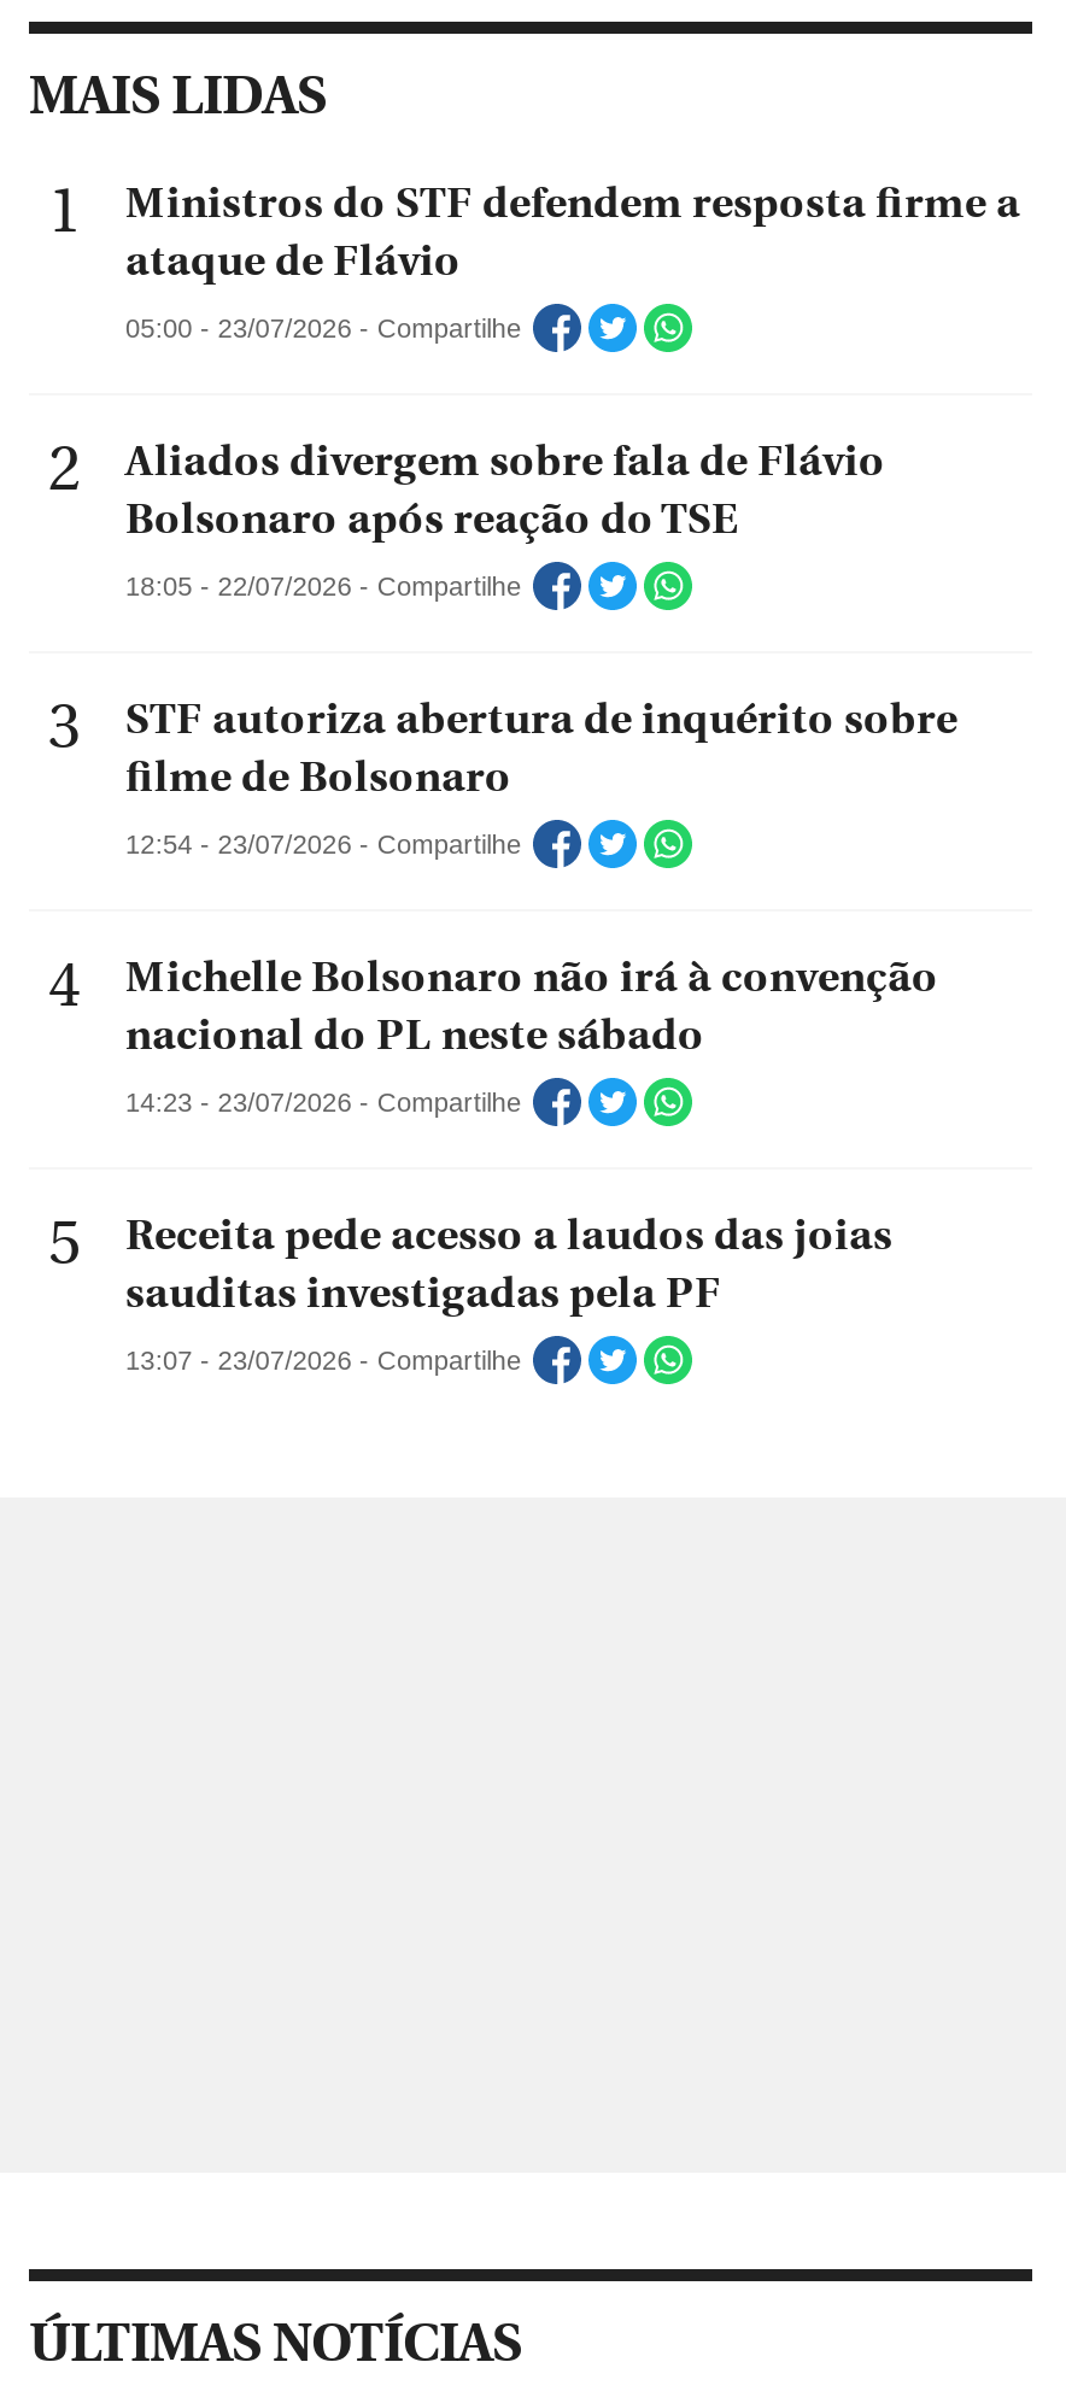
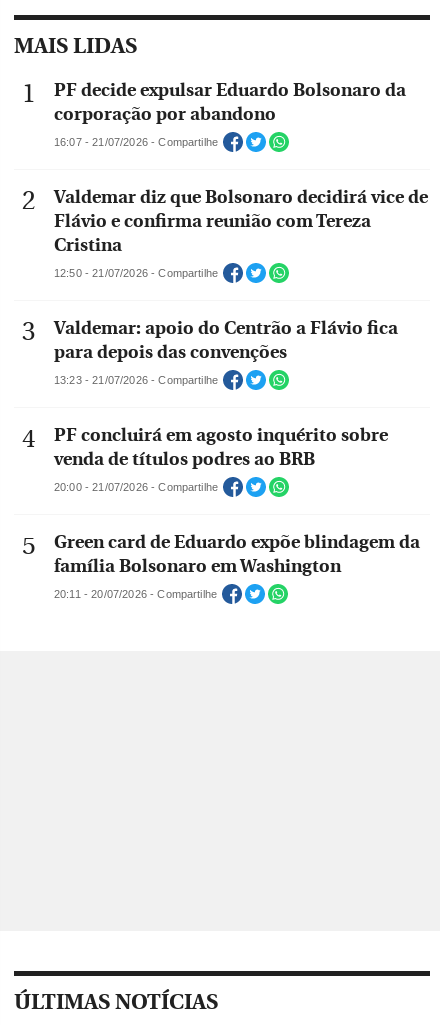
[125,177,1020,286] Ministros do STF defendem resposta firme a | ataque de Flávio -> [54,80,406,125] PF decide expulsar Eduardo Bolsonaro da | corporação por abandono
[125,314,521,343] 05:00 - 23/07/2026 - Compartilhe -> [54,136,218,148] 16:07 - 21/07/2026 - Compartilhe
[125,436,885,544] Aliados divergem sobre fala de Flávio | Bolsonaro após reação do TSE -> [54,187,428,256] Valdemar diz que Bolsonaro decidirá vice de | Flávio e confirma reunião com Tereza | Cristina
[125,572,521,601] 18:05 - 22/07/2026 - Compartilhe -> [54,267,218,279] 12:50 - 21/07/2026 - Compartilhe
[125,694,957,802] STF autoriza abertura de inquérito sobre | filme de Bolsonaro -> [54,318,398,363] Valdemar: apoio do Centrão a Flávio fica | para depois das convenções
[125,830,521,859] 12:54 - 23/07/2026 - Compartilhe -> [54,374,218,386] 13:23 - 21/07/2026 - Compartilhe
[125,952,938,1060] Michelle Bolsonaro não irá à convenção | nacional do PL neste sábado -> [54,425,388,470] PF concluirá em agosto inquérito sobre | venda de títulos podres ao BRB
[125,1088,521,1117] 14:23 - 23/07/2026 - Compartilhe -> [54,481,218,493] 20:00 - 21/07/2026 - Compartilhe
[125,1210,892,1318] Receita pede acesso a laudos das joias | sauditas investigadas pela PF -> [54,532,420,577] Green card de Eduardo expõe blindagem da | família Bolsonaro em Washington
[125,1346,521,1375] 13:07 - 23/07/2026 - Compartilhe -> [54,588,217,600] 20:11 - 20/07/2026 - Compartilhe

